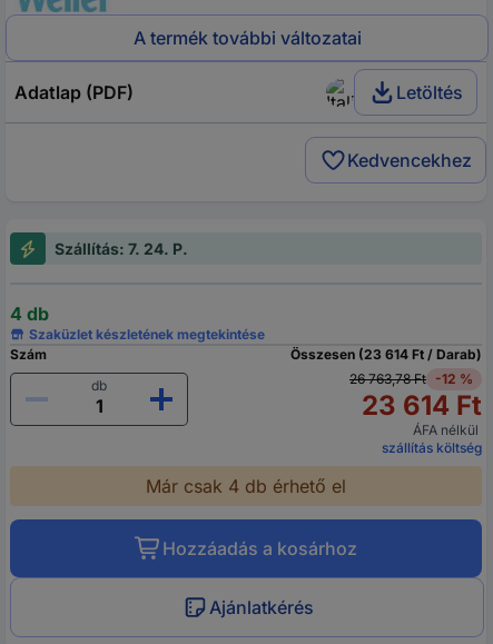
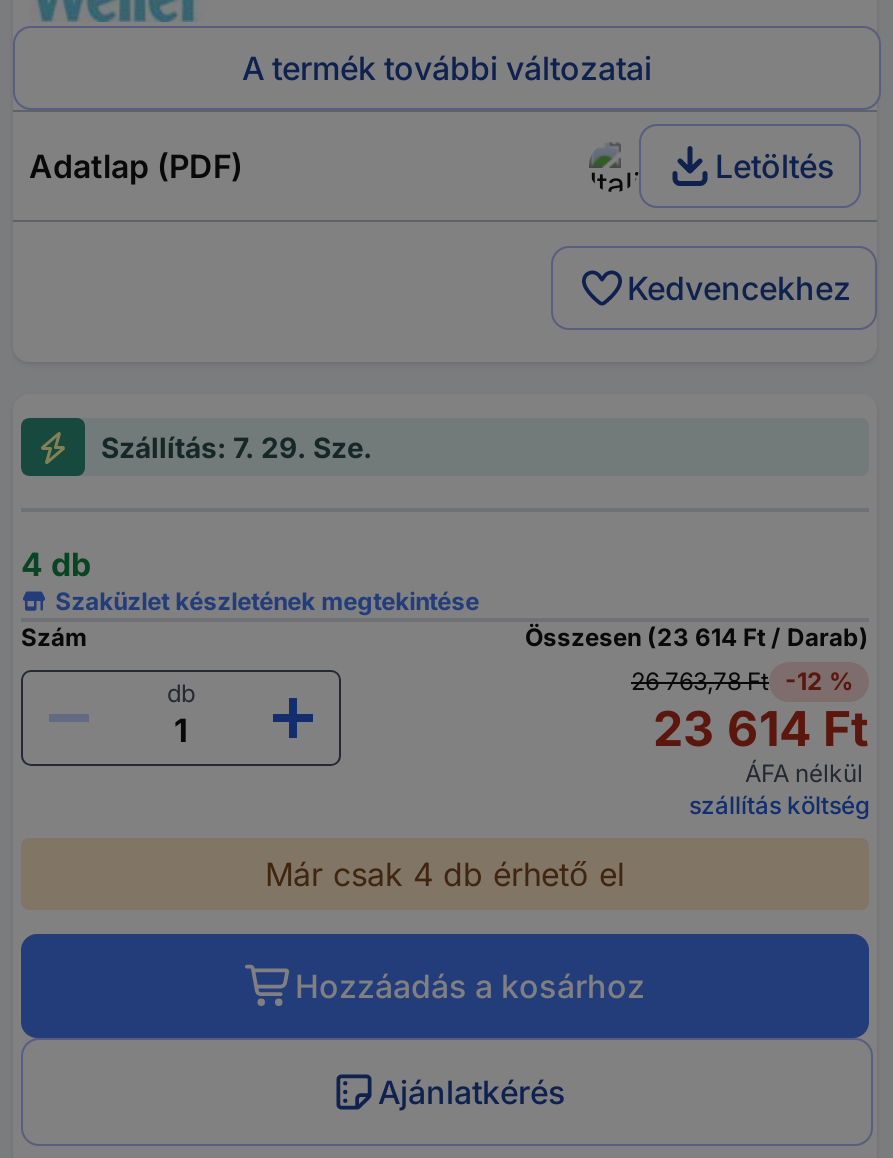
[55,239,188,258] Szállítás: 7. 24. P. -> [101,430,373,464] Szállítás: 7. 29. Sze.

